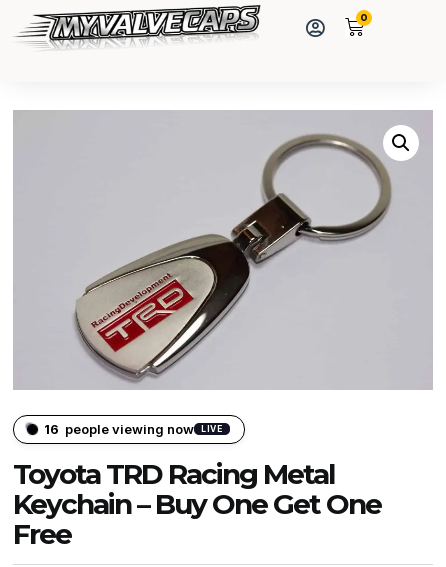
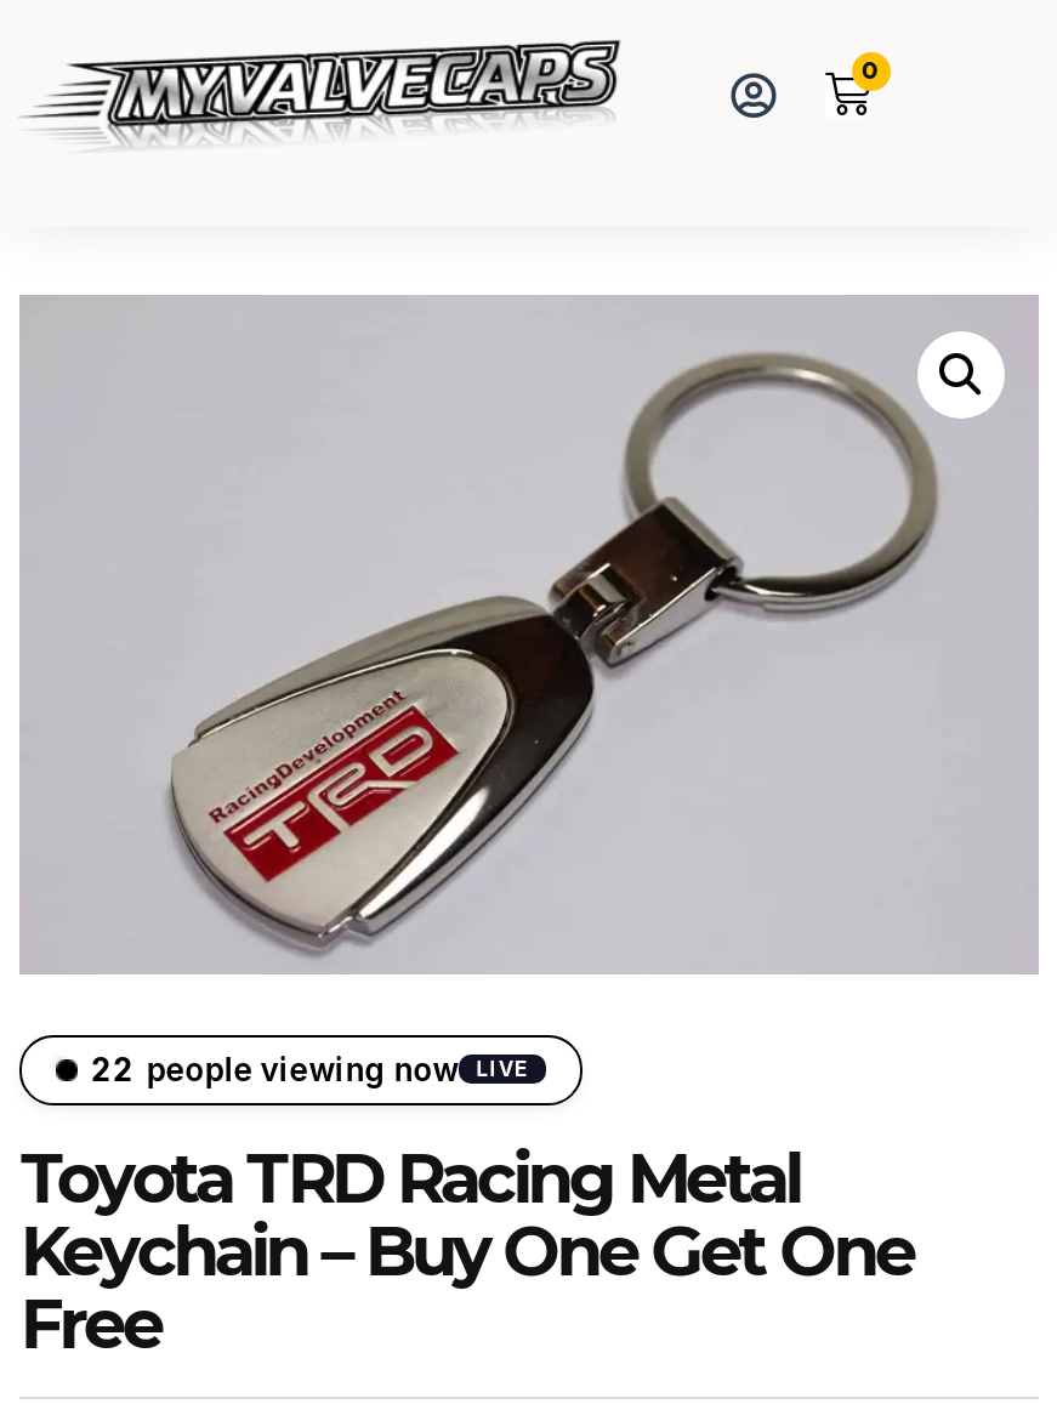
[44,421,194,437] 16 people viewing now -> [90,1049,459,1088] 22 people viewing now

